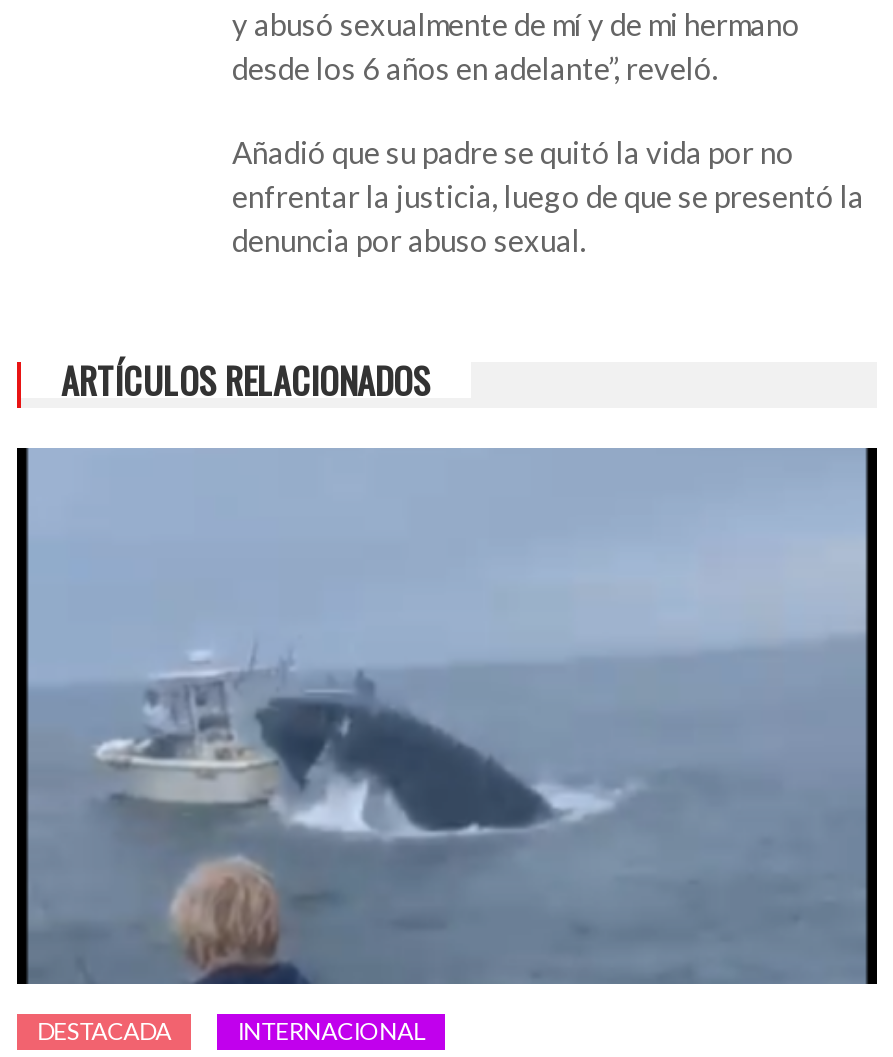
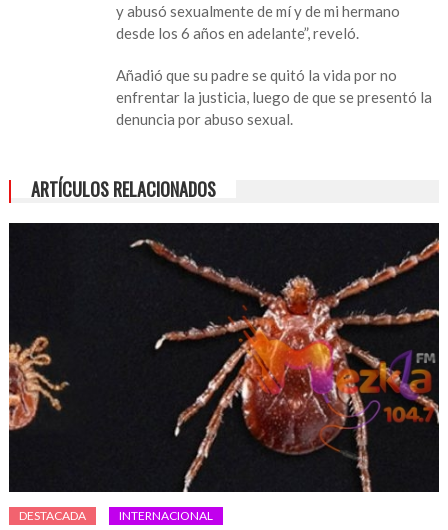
[15,446,879,986] [image] -> [8,222,440,493] [image]

